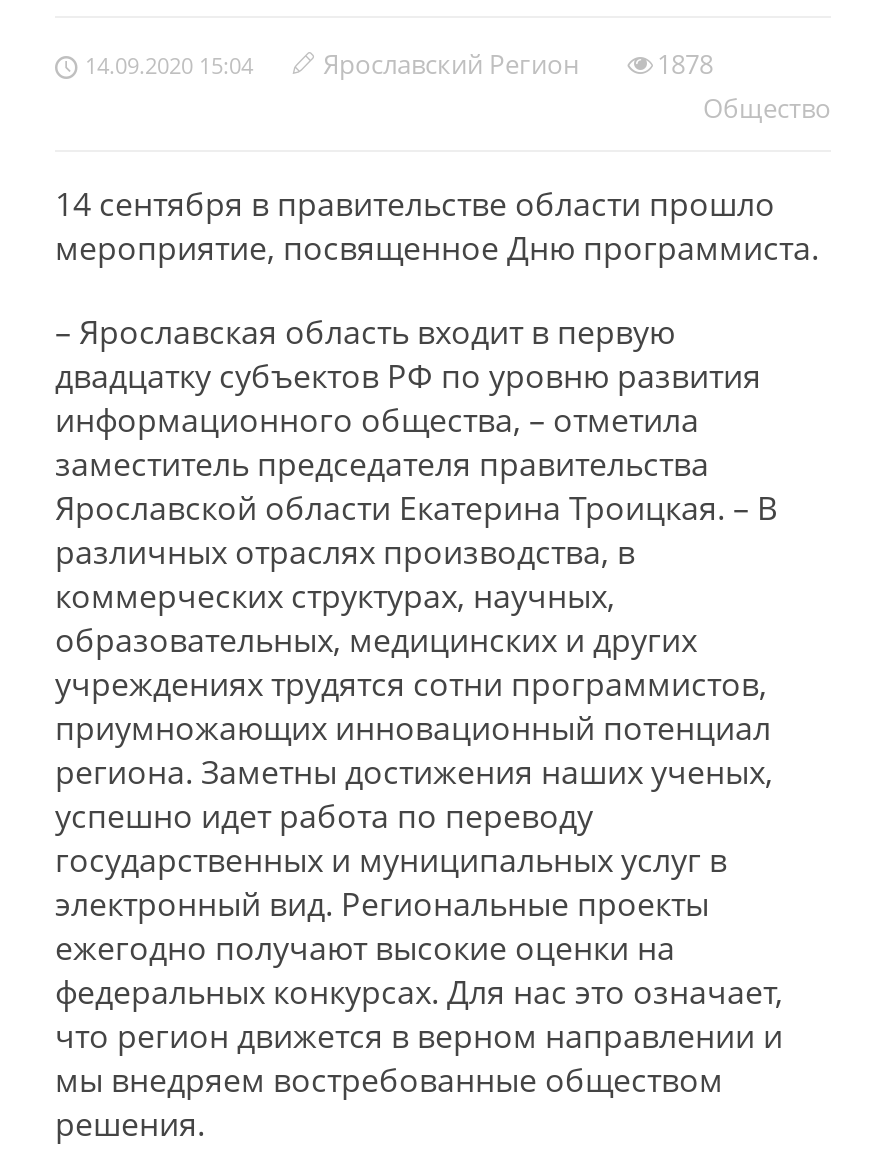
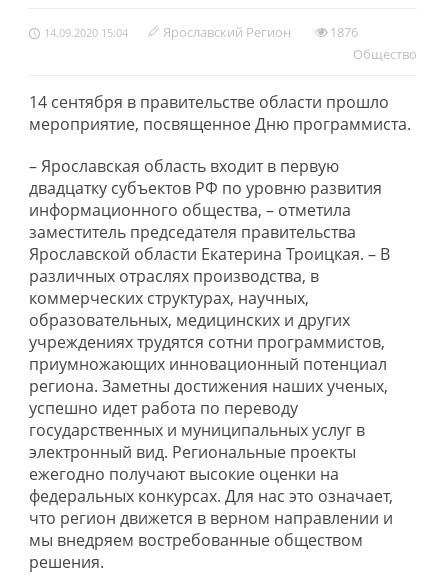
[657,46,713,82] 1878 -> [330,23,358,41] 1876

